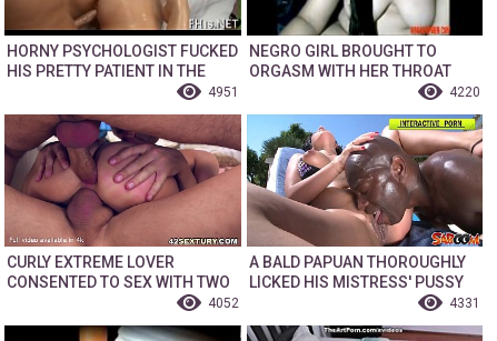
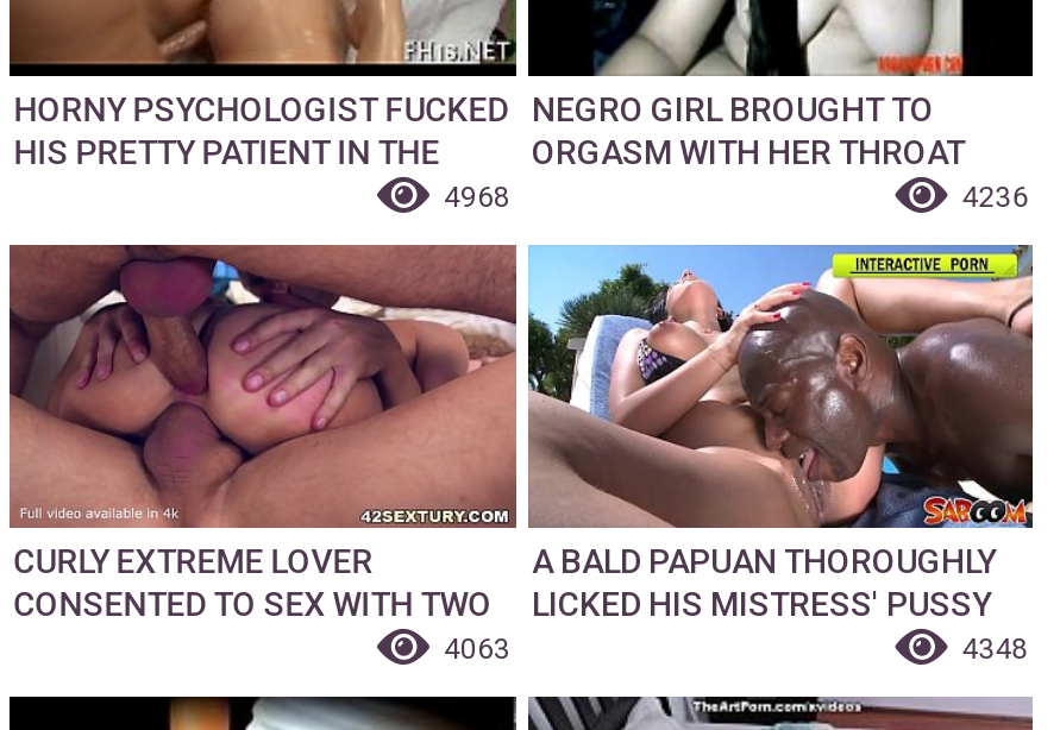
[207,84,238,99] 4951 -> [444,180,510,213] 4968
[449,84,481,99] 4220 -> [962,180,1028,213] 4236
[207,296,238,311] 4052 -> [444,633,510,666] 4063
[449,296,481,311] 4331 -> [962,633,1028,666] 4348

